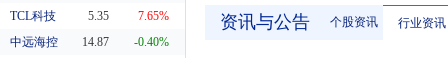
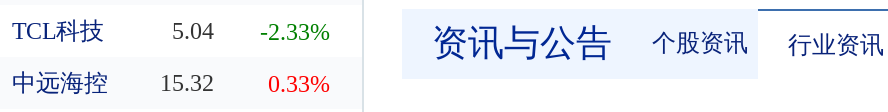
[88,9,109,23] 5.35 -> [172,17,214,45] 5.04
[138,9,169,23] 7.65% -> [260,17,330,45] -2.33%
[82,35,109,49] 14.87 -> [160,69,214,97] 15.32
[134,35,169,49] -0.40% -> [268,69,330,97] 0.33%

